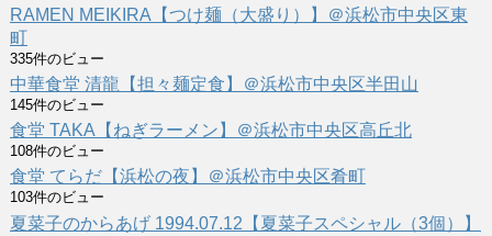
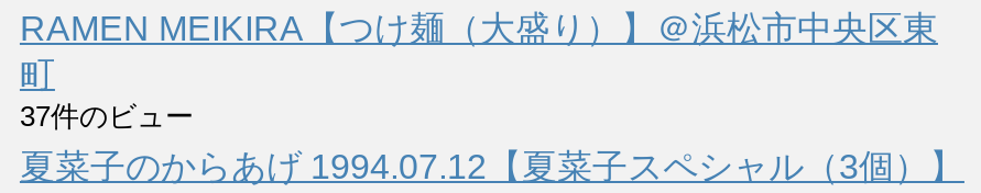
[10,50,418,206] 335件のビュー | 中華食堂 清龍【担々麺定食】＠浜松市中央区半田山 | 145件のビュー | 食堂 TAKA【ねぎラーメン】＠浜松市中央区高丘北 | 108件のビュー | 食堂 てらだ【浜松の夜】＠浜松市中央区肴町 | 103件のビュー -> [20,100,194,133] 37件のビュー

